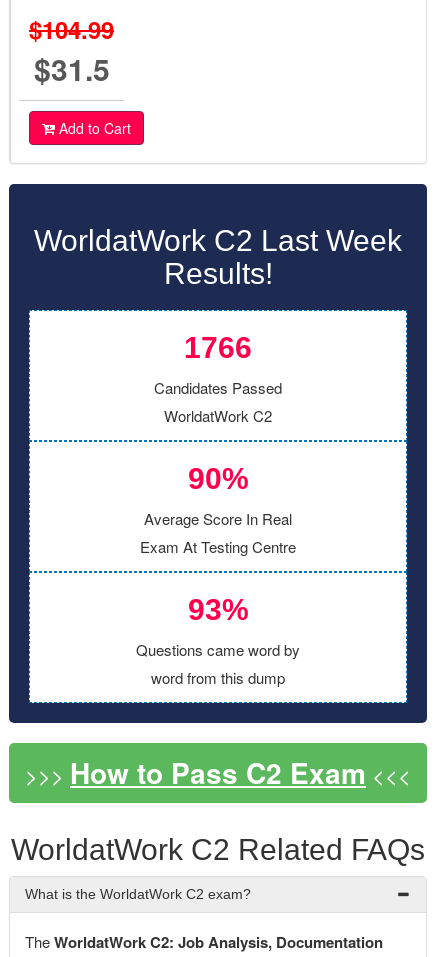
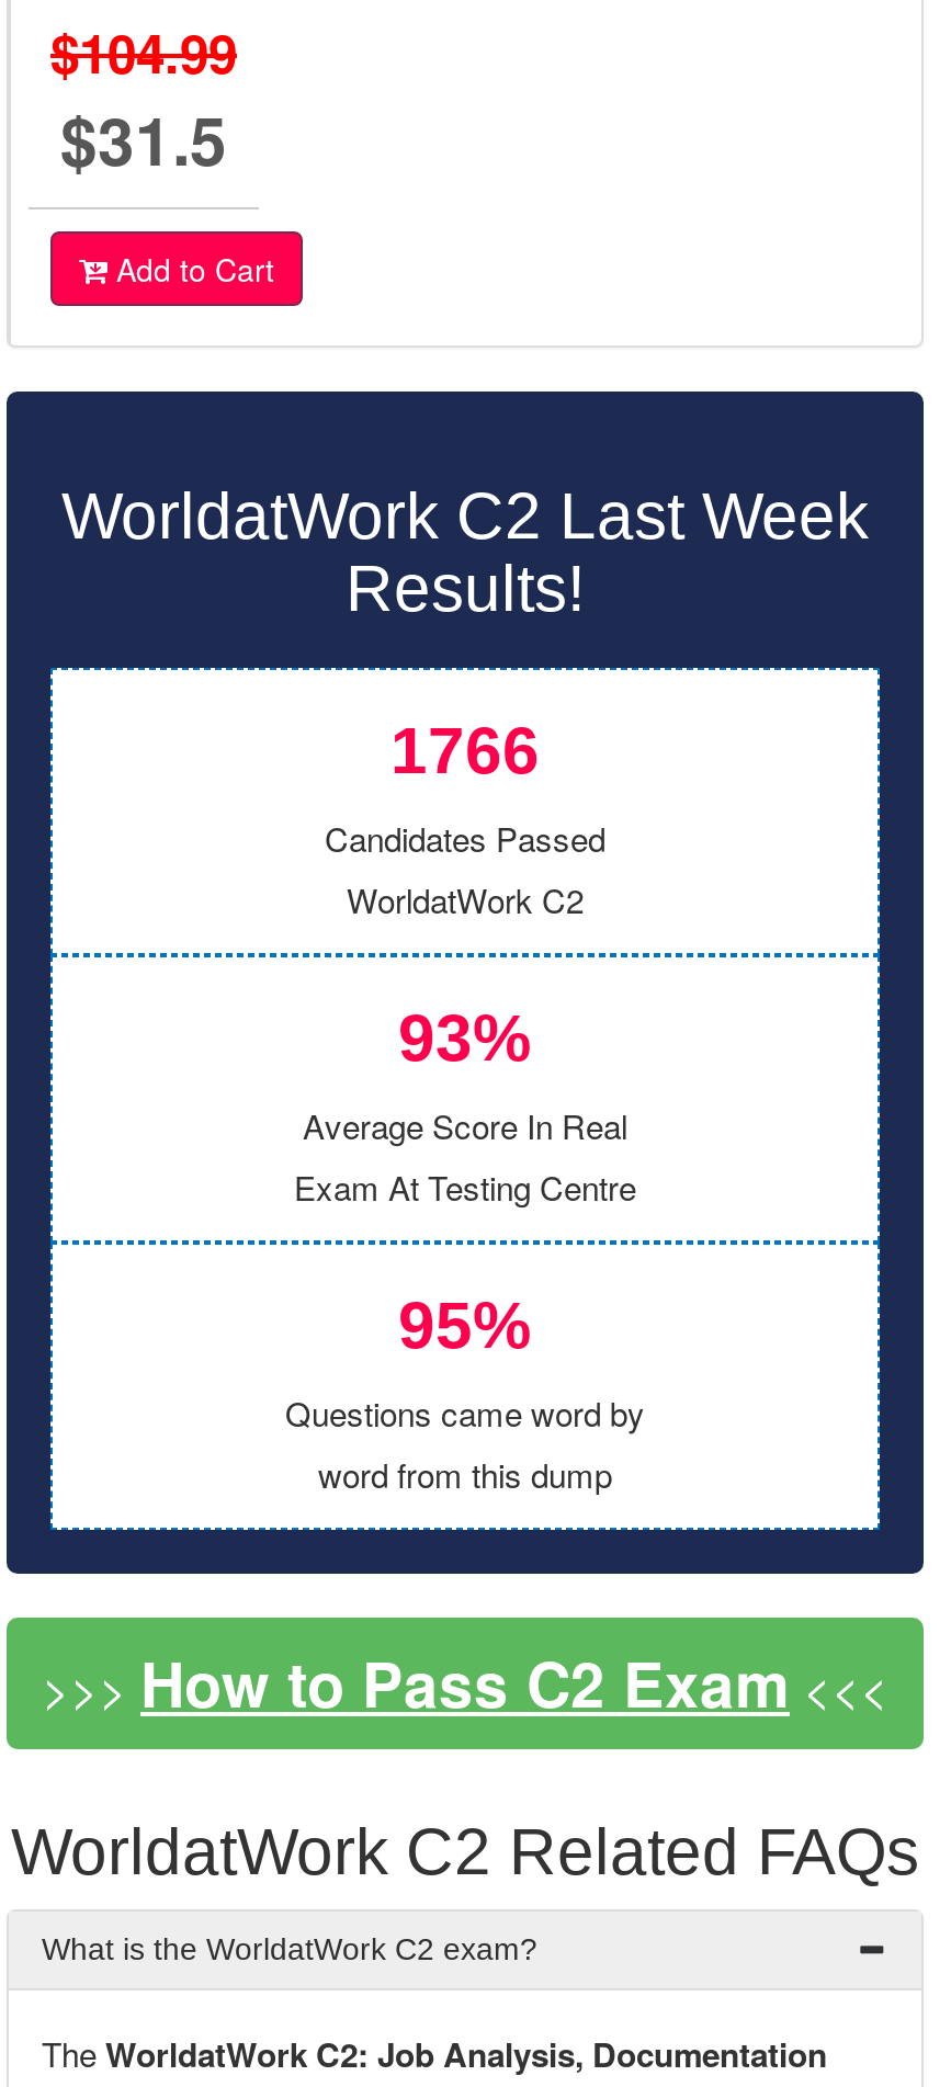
[187,462,248,495] 90% -> [398,1001,532,1074] 93%
[187,593,248,626] 93% -> [398,1289,532,1361] 95%

